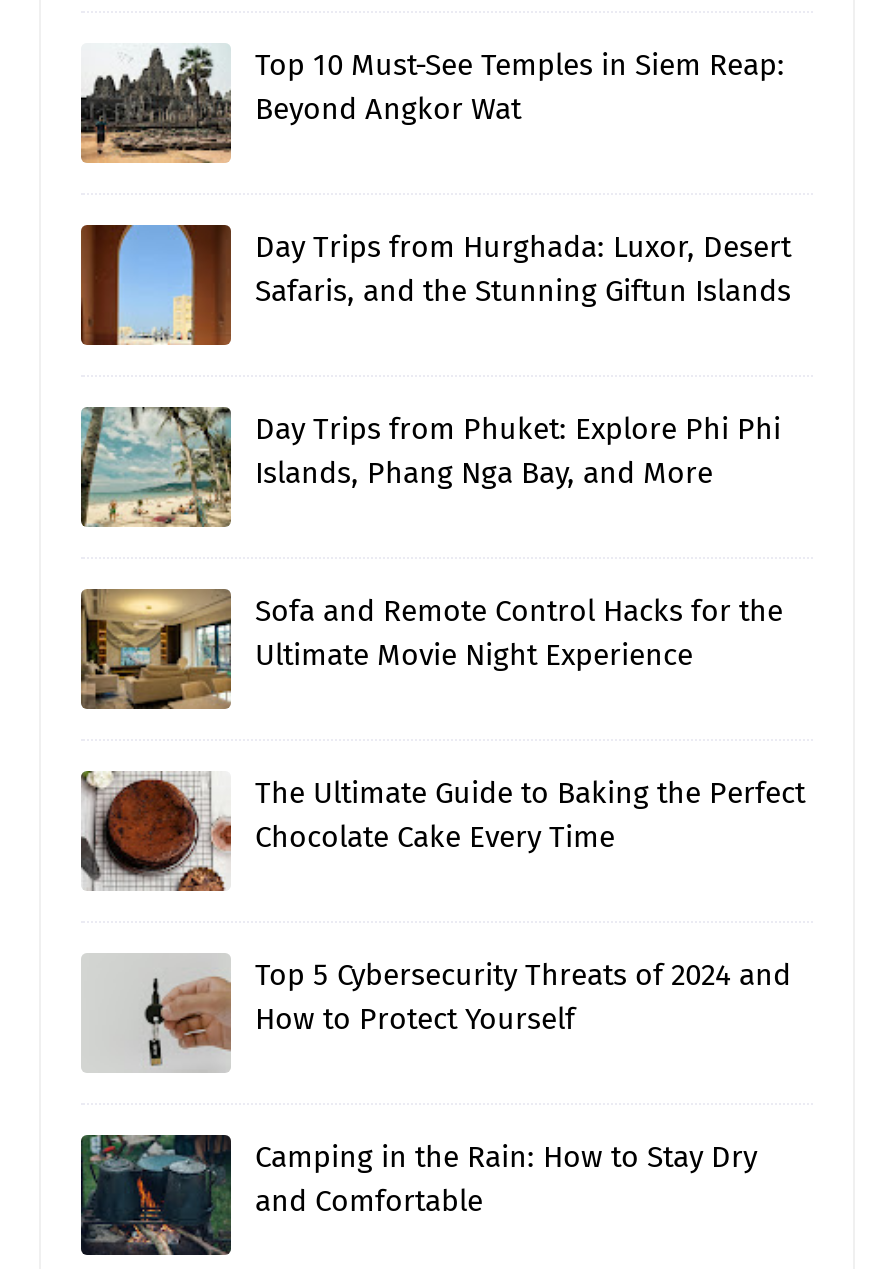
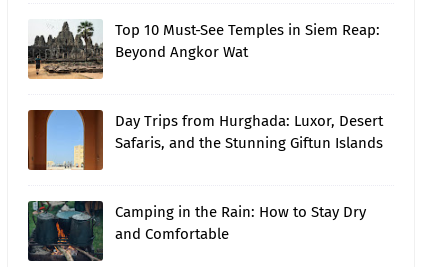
[79,405,781,529] [image] | Day Trips from Phuket: Explore Phi Phi | Islands, Phang Nga Bay, and More -> none
[79,587,783,711] [image] | Sofa and Remote Control Hacks for the | Ultimate Movie Night Experience -> none
[79,769,805,893] [image] | The Ultimate Guide to Baking the Perfect | Chocolate Cake Every Time -> none
[81,953,791,1073] [image] | Top 5 Cybersecurity Threats of 2024 and | How to Protect Yourself -> none

